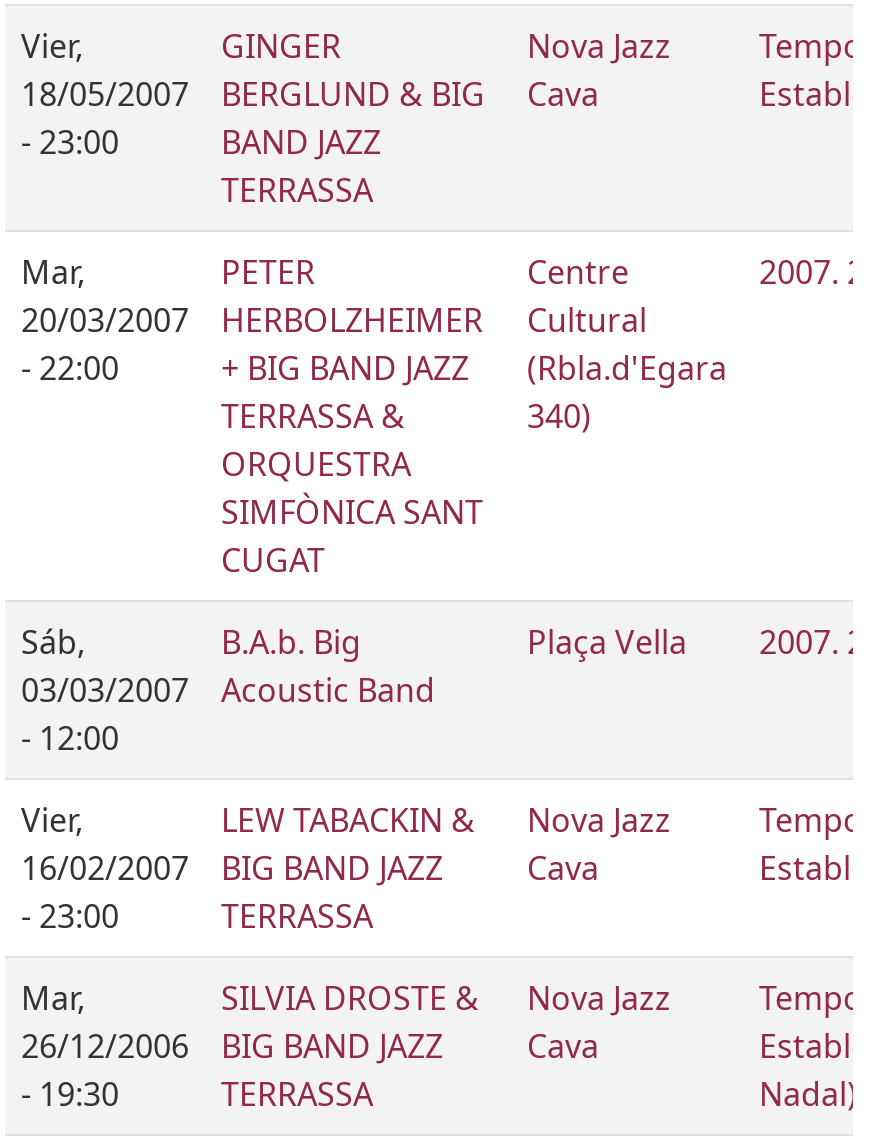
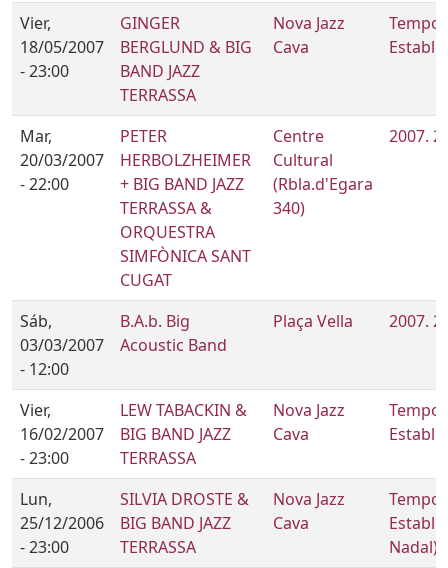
[21,975,189,1115] Mar, | 26/12/2006 | - 19:30 -> [20,487,104,557] Lun, | 25/12/2006 | - 23:00

